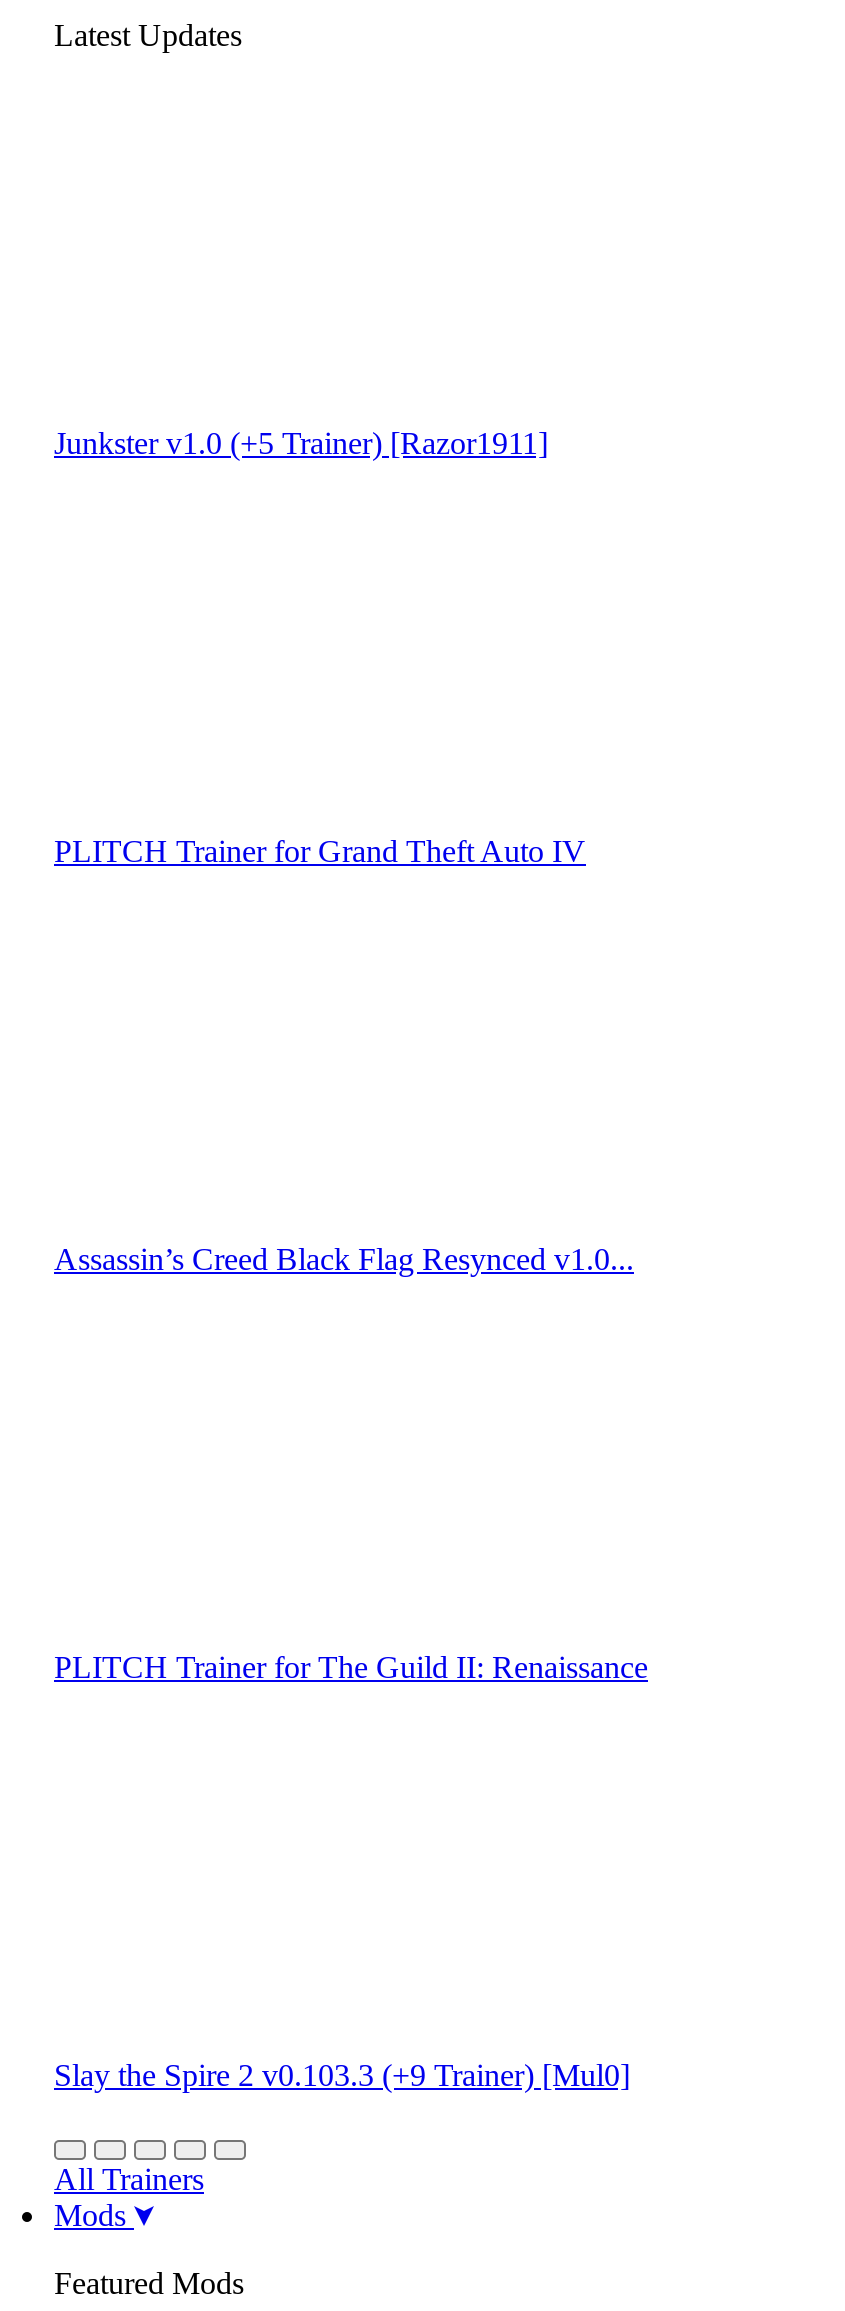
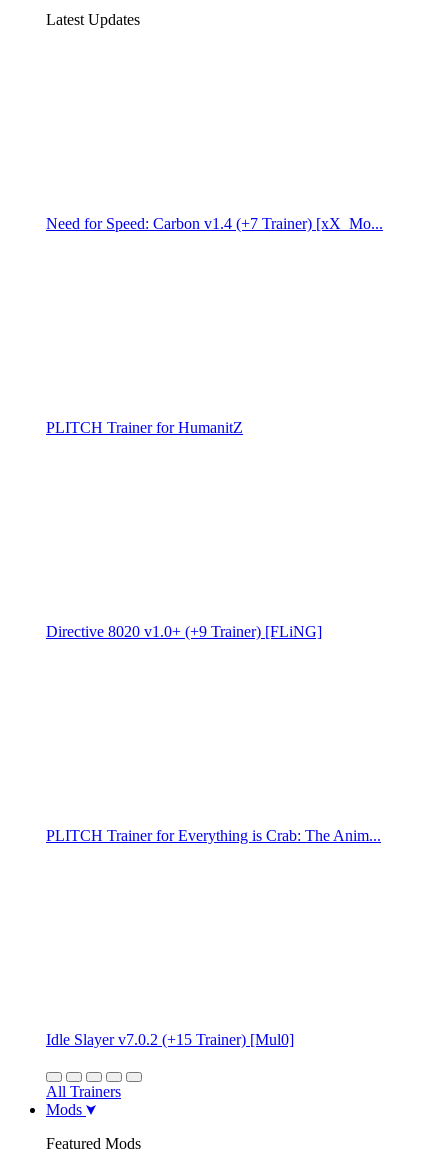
[54,426,548,460] Junkster v1.0 (+5 Trainer) [Razor1911] -> [46,215,383,232] Need for Speed: Carbon v1.4 (+7 Trainer) [xX_Mo...
[54,834,586,868] PLITCH Trainer for Grand Theft Auto IV -> [46,419,243,436] PLITCH Trainer for HumanitZ
[54,1242,634,1276] Assassin’s Creed Black Flag Resynced v1.0... -> [46,623,322,640] Directive 8020 v1.0+ (+9 Trainer) [FLiNG]
[54,1650,648,1684] PLITCH Trainer for The Guild II: Renaissance -> [46,827,381,844] PLITCH Trainer for Everything is Crab: The Anim...
[54,2058,630,2092] Slay the Spire 2 v0.103.3 (+9 Trainer) [Mul0] -> [46,1031,294,1048] Idle Slayer v7.0.2 (+15 Trainer) [Mul0]

